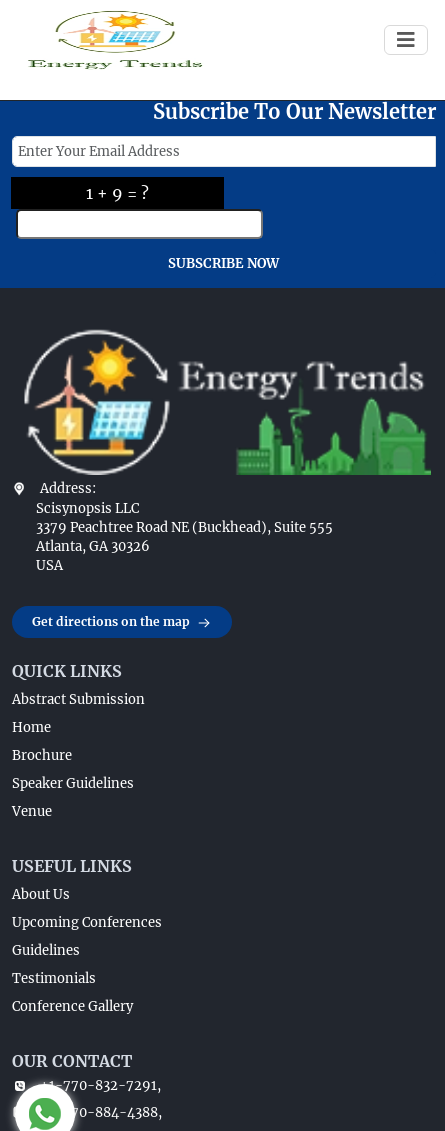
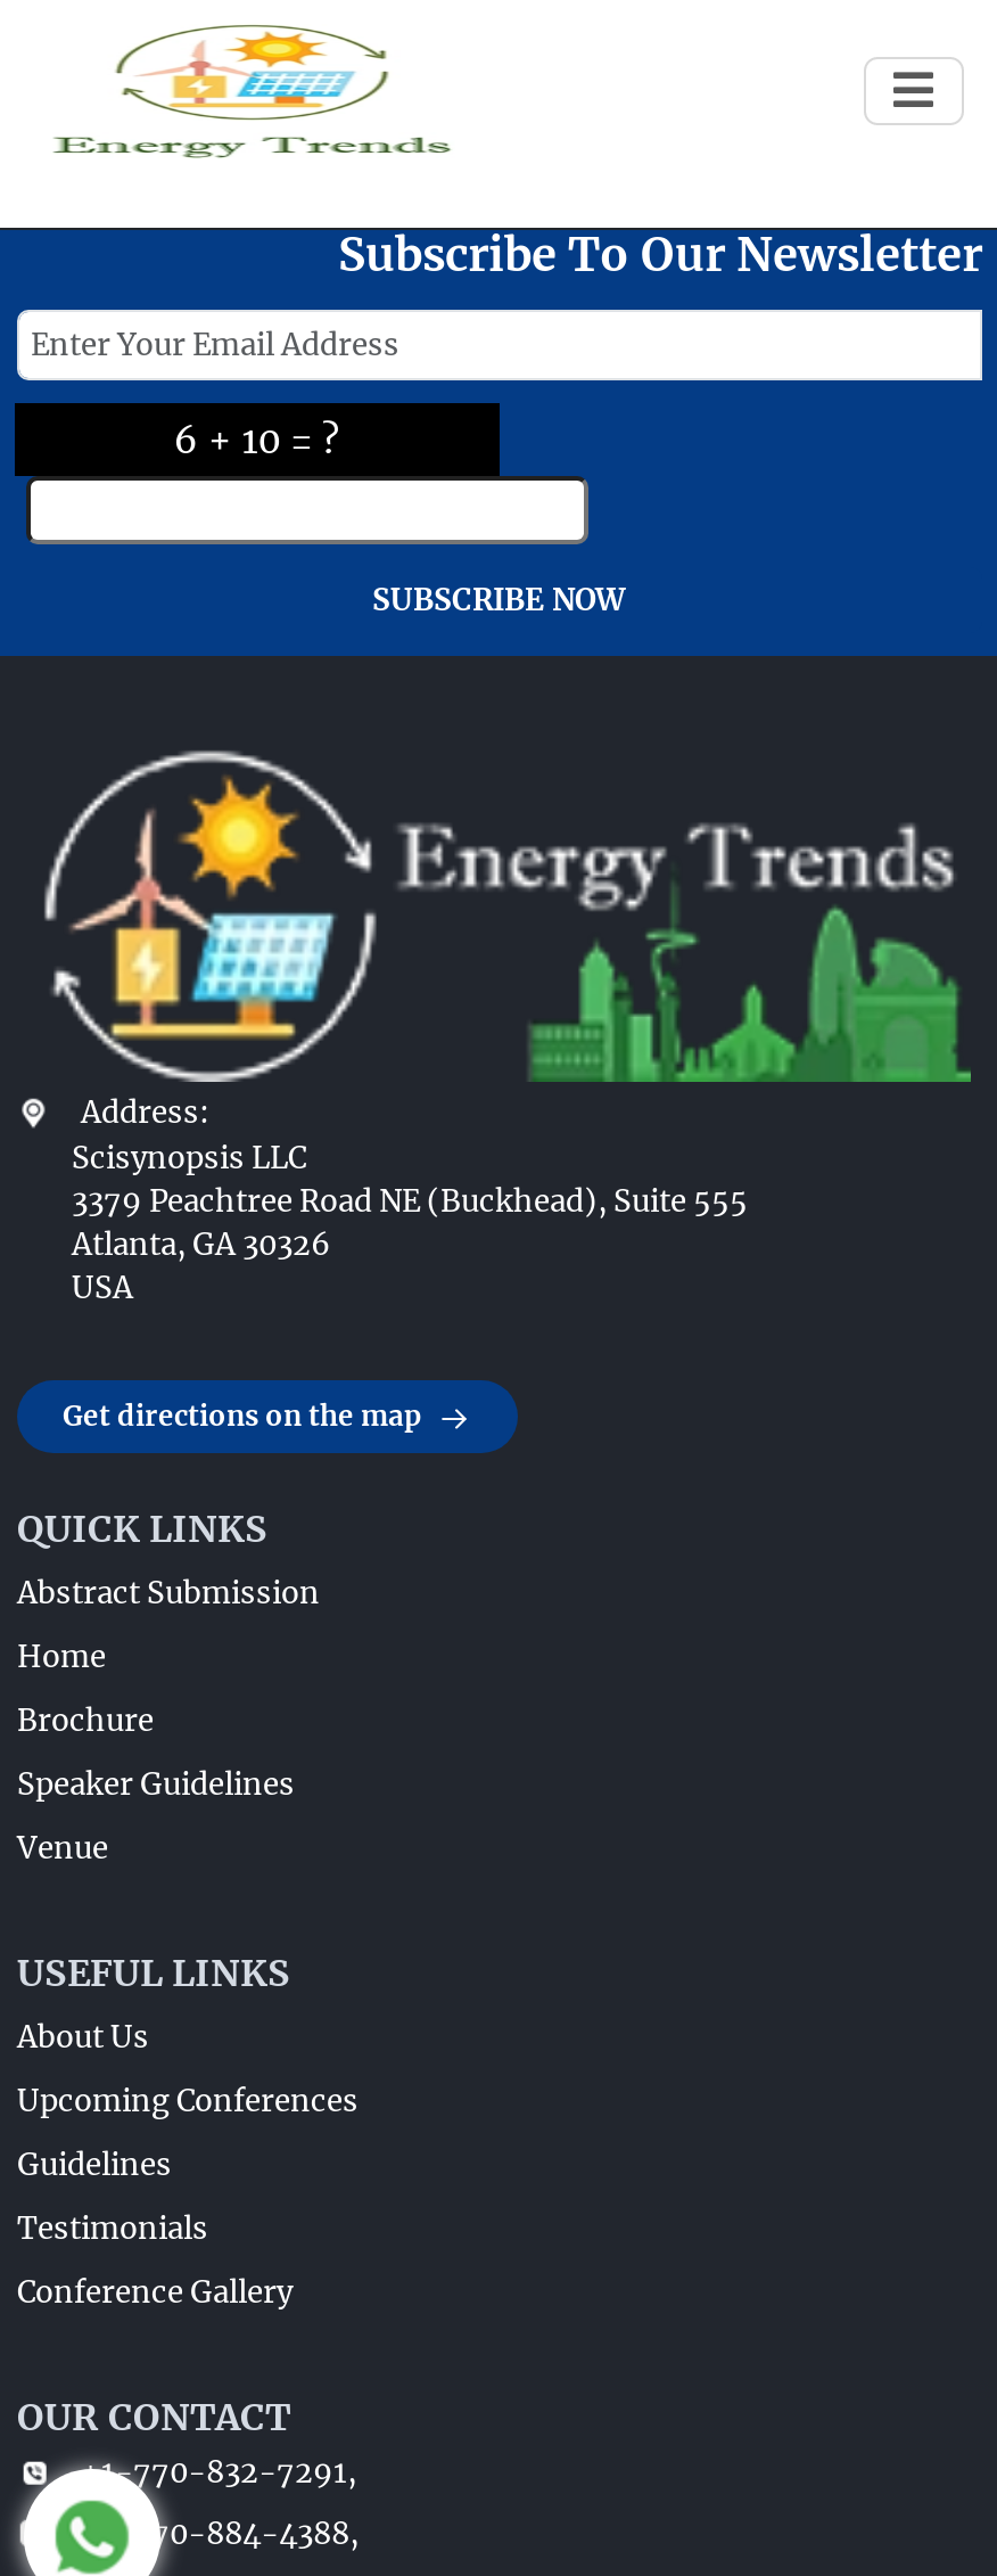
[86,183,149,203] 1 + 9 = ? -> [174,417,340,462] 6 + 10 = ?

